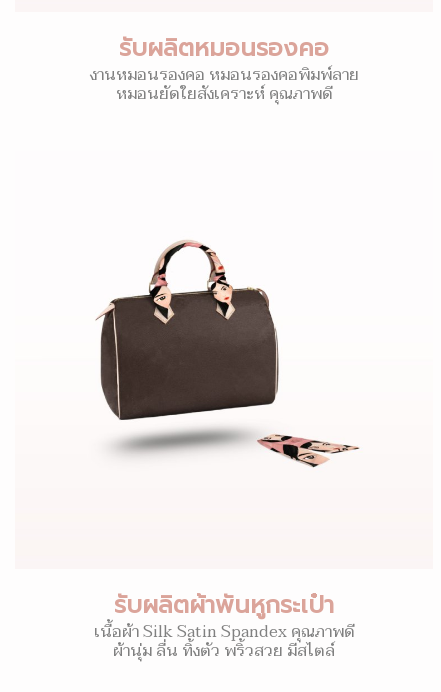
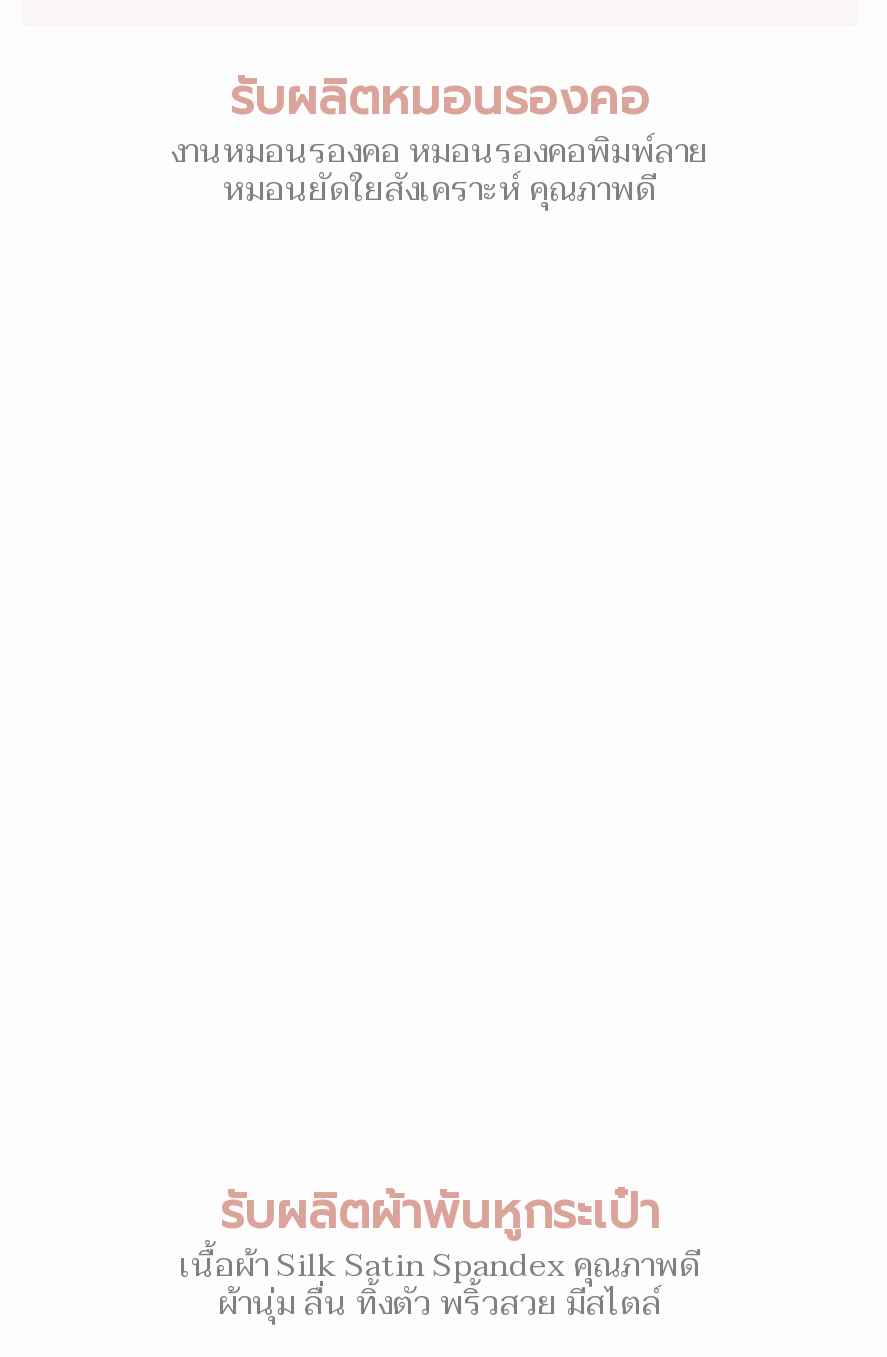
[95,240,360,468] [image] -> none

